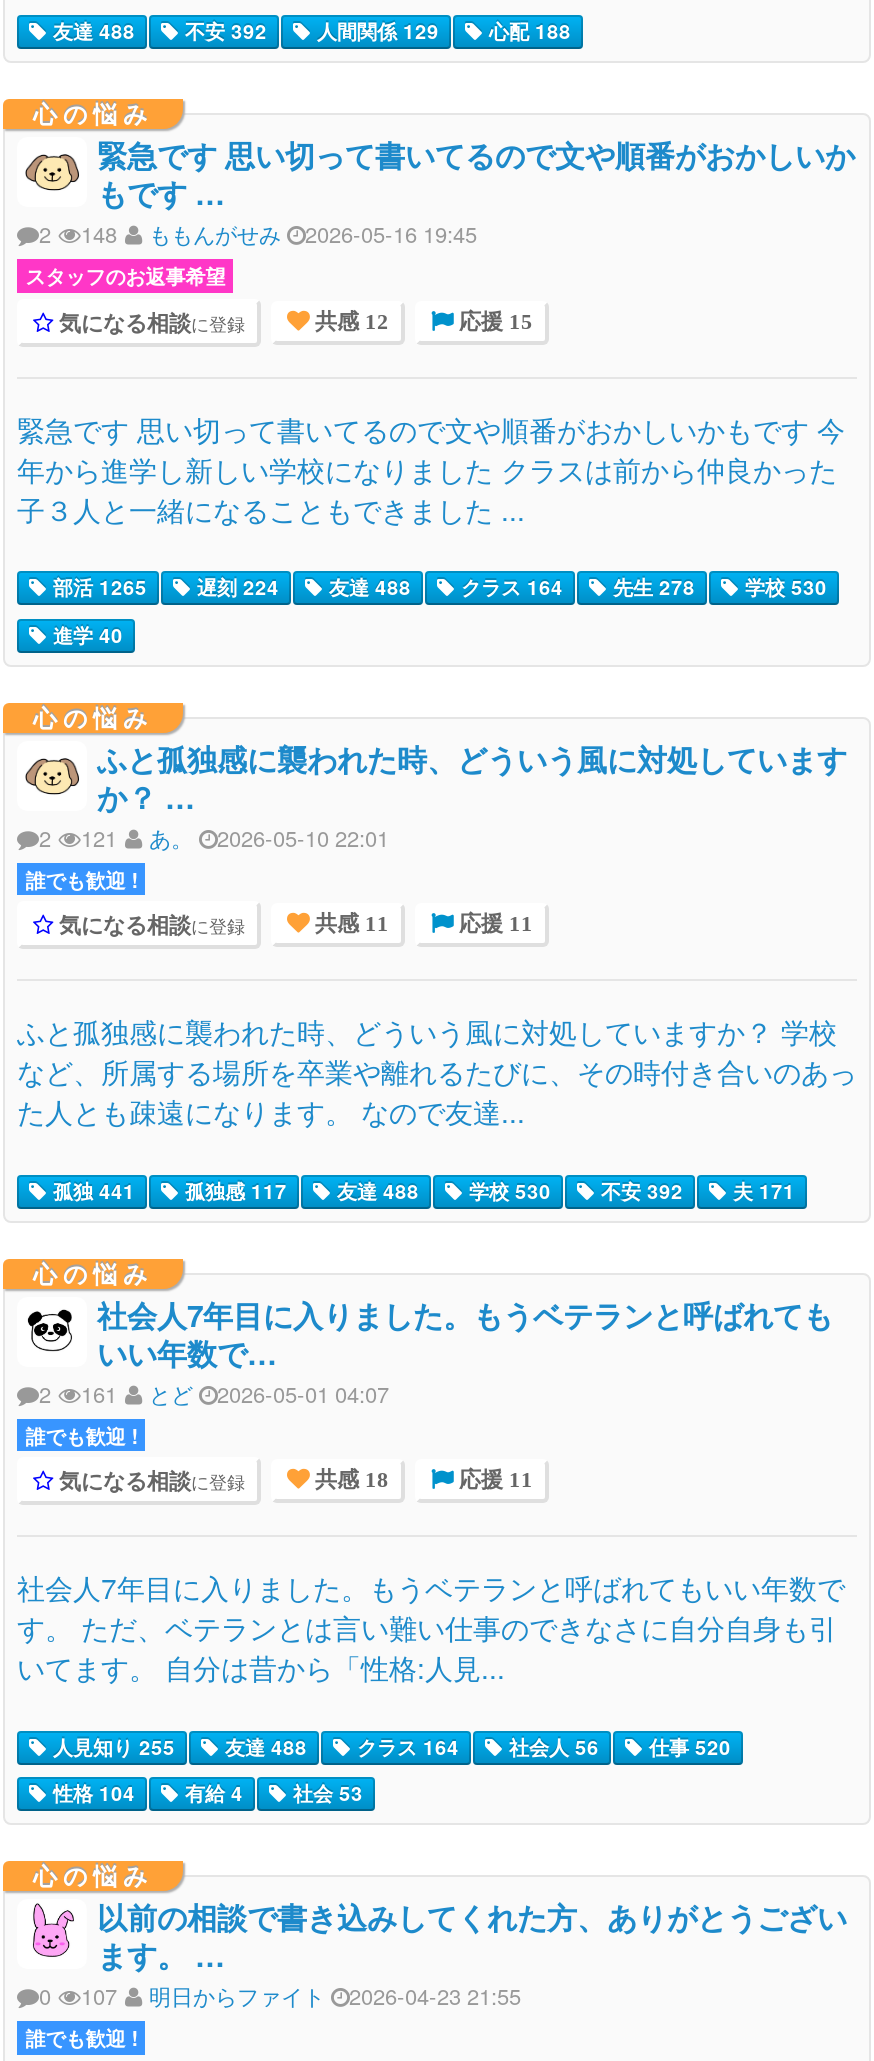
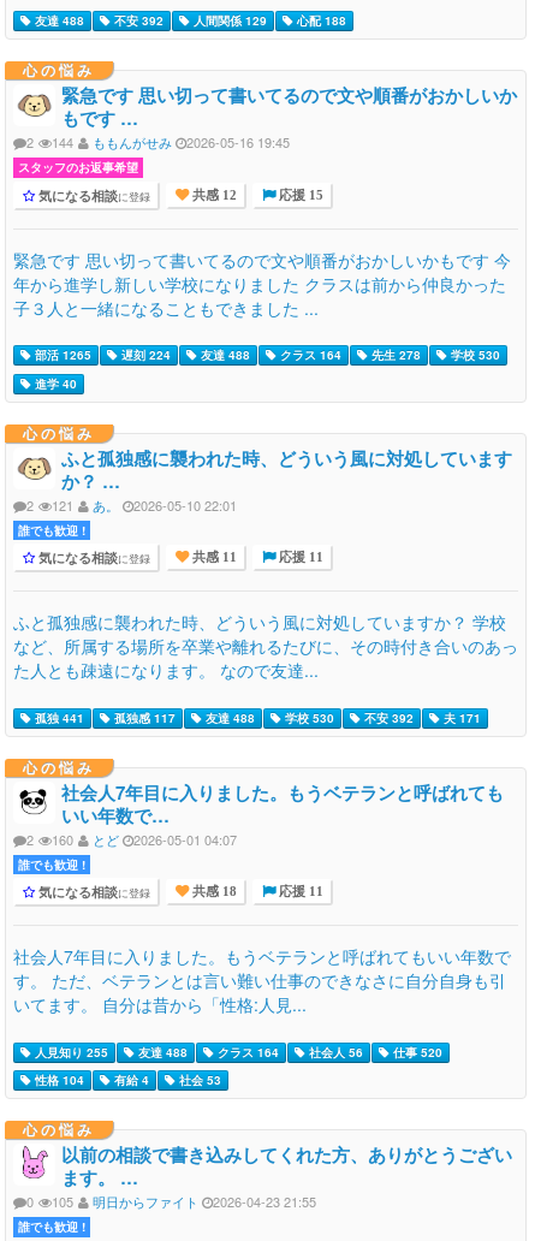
[39,217,477,249] 2 148 ももんがせみ 2026-05-16 19:45 -> [26,132,290,152] 2 144 ももんがせみ 2026-05-16 19:45
[39,1376,389,1408] 2 161 とど 2026-05-01 04:07 -> [26,829,237,849] 2 160 とど 2026-05-01 04:07
[39,1979,521,2011] 0 107 明日からファイト 2026-04-23 21:55 -> [26,1192,316,1211] 0 105 明日からファイト 2026-04-23 21:55

